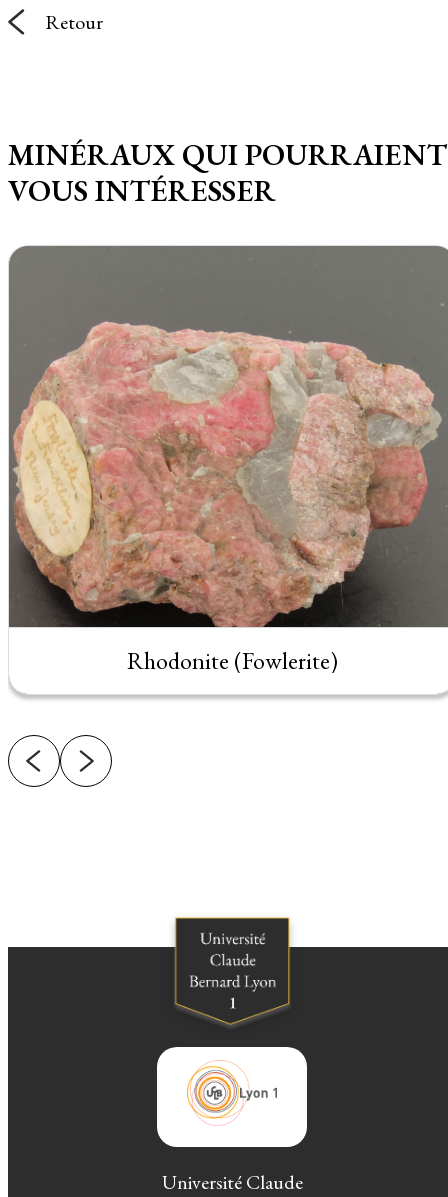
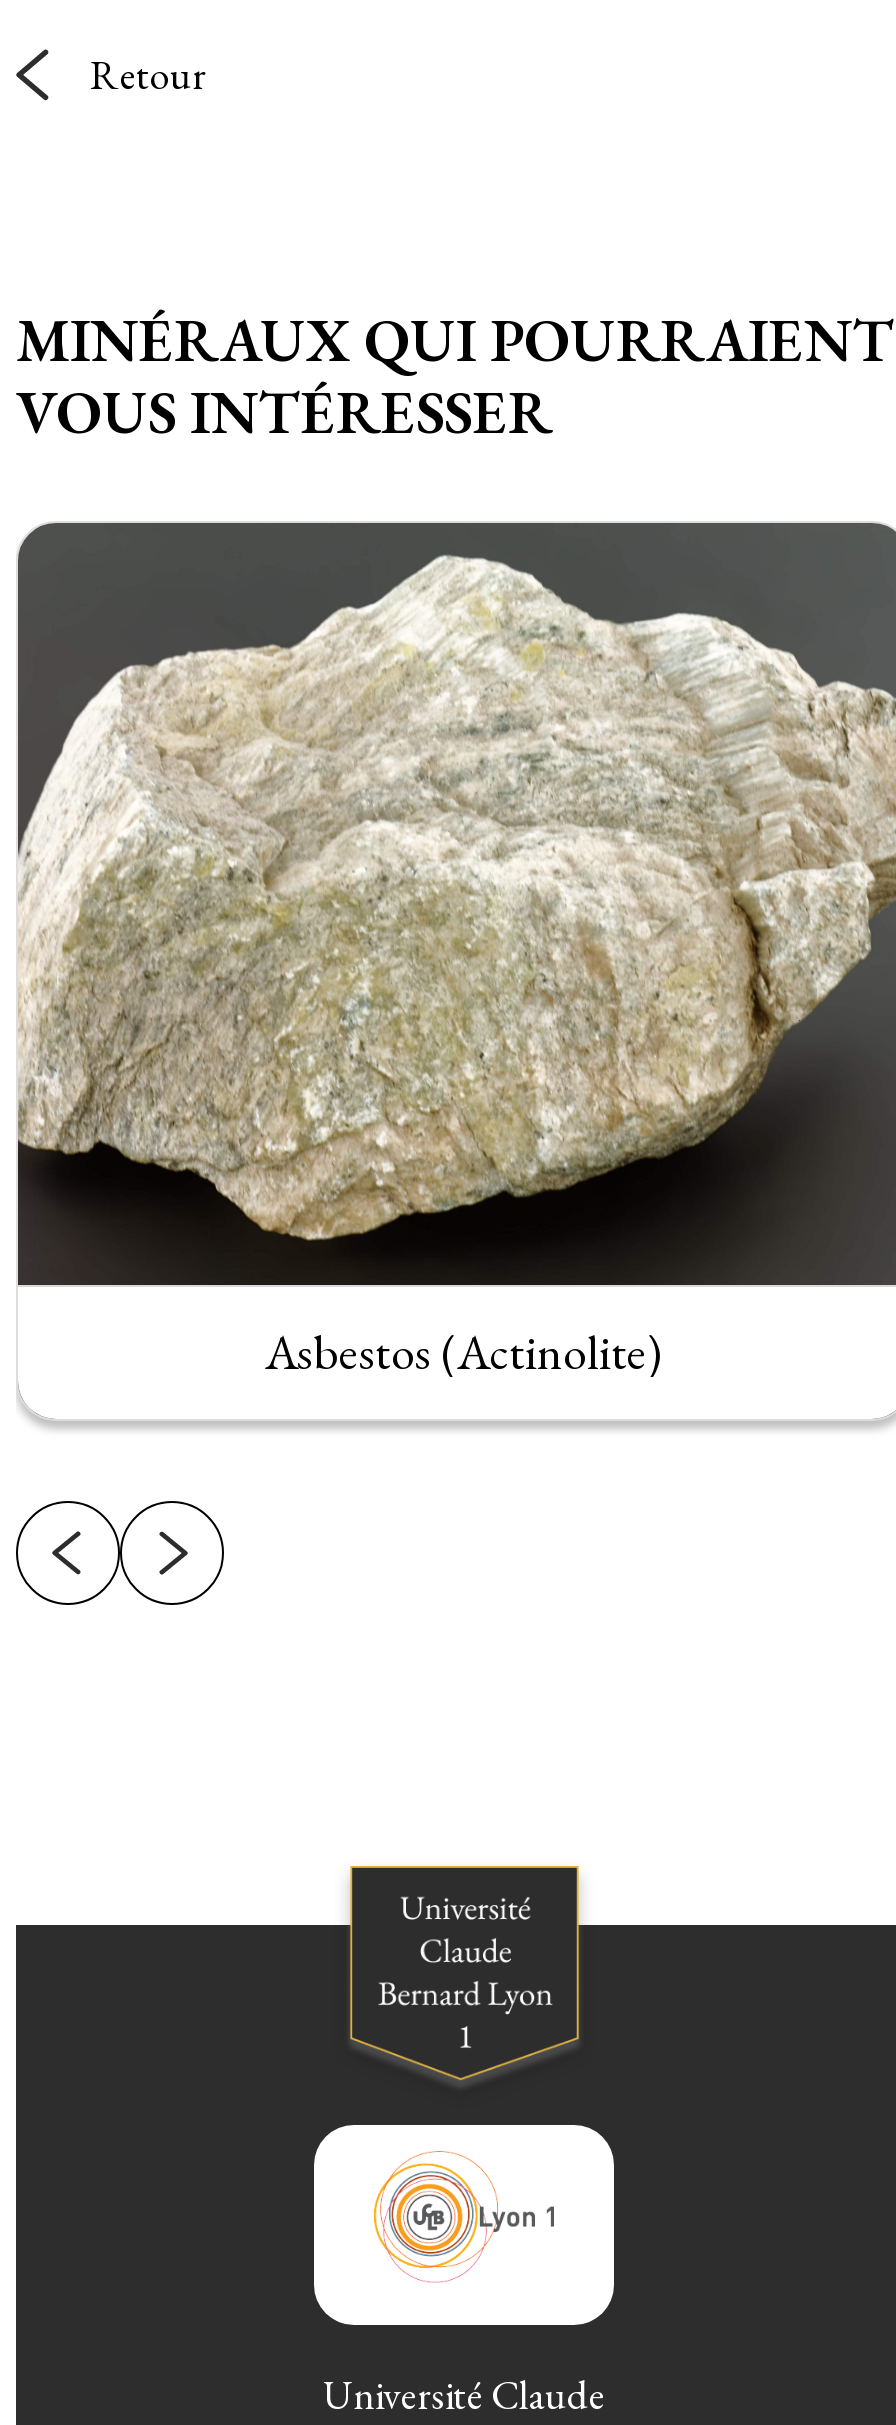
[8,246,445,676] [image] | Rhodonite (Fowlerite) -> [18,525,890,1383] [image] | Asbestos (Actinolite)

